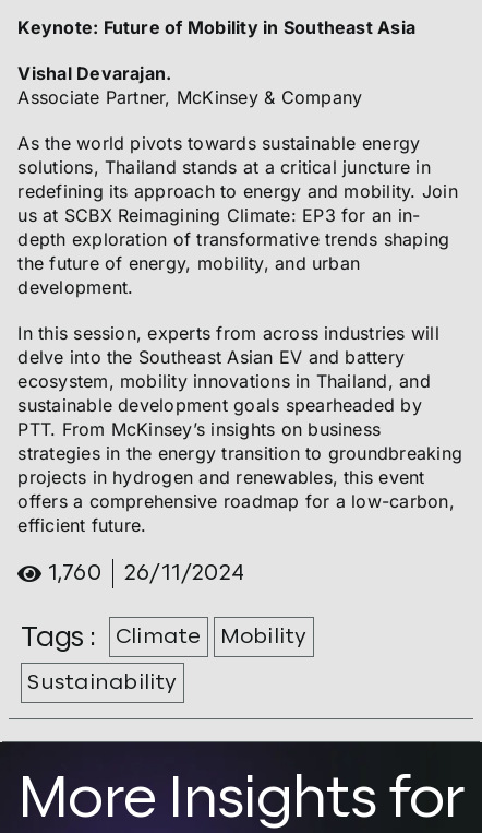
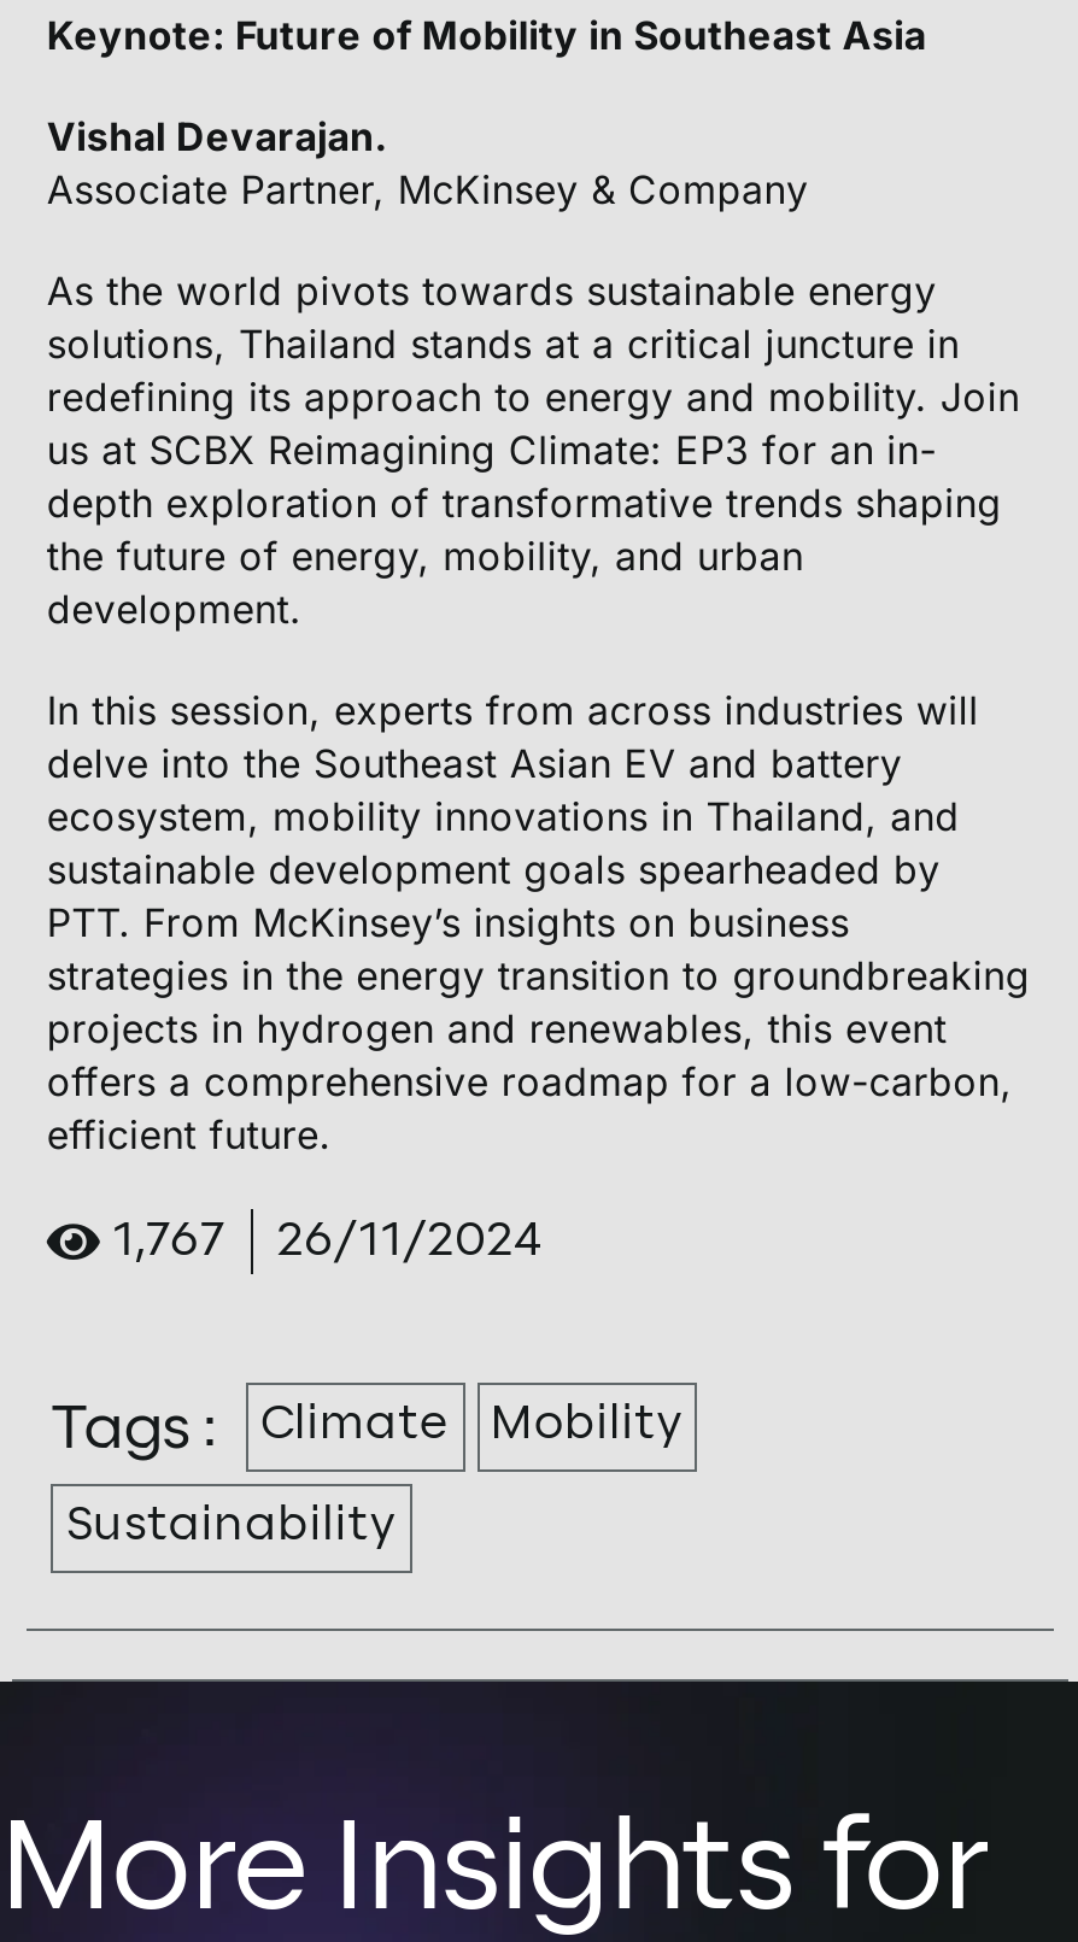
[48,562,244,584] 1,760 26/11/2024 -> [112,1217,543,1265] 1,767 26/11/2024

